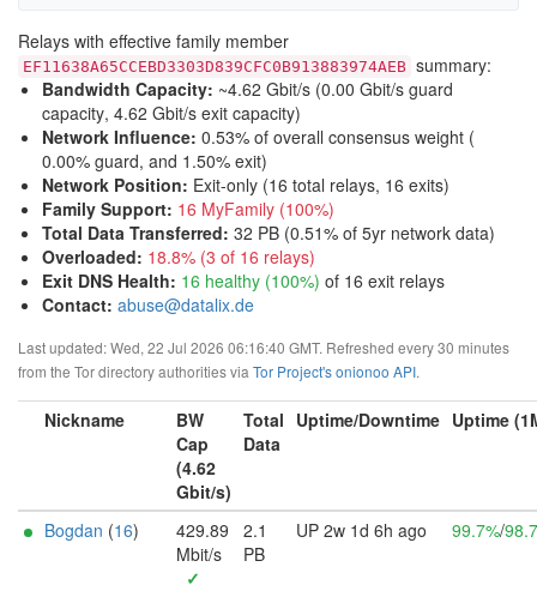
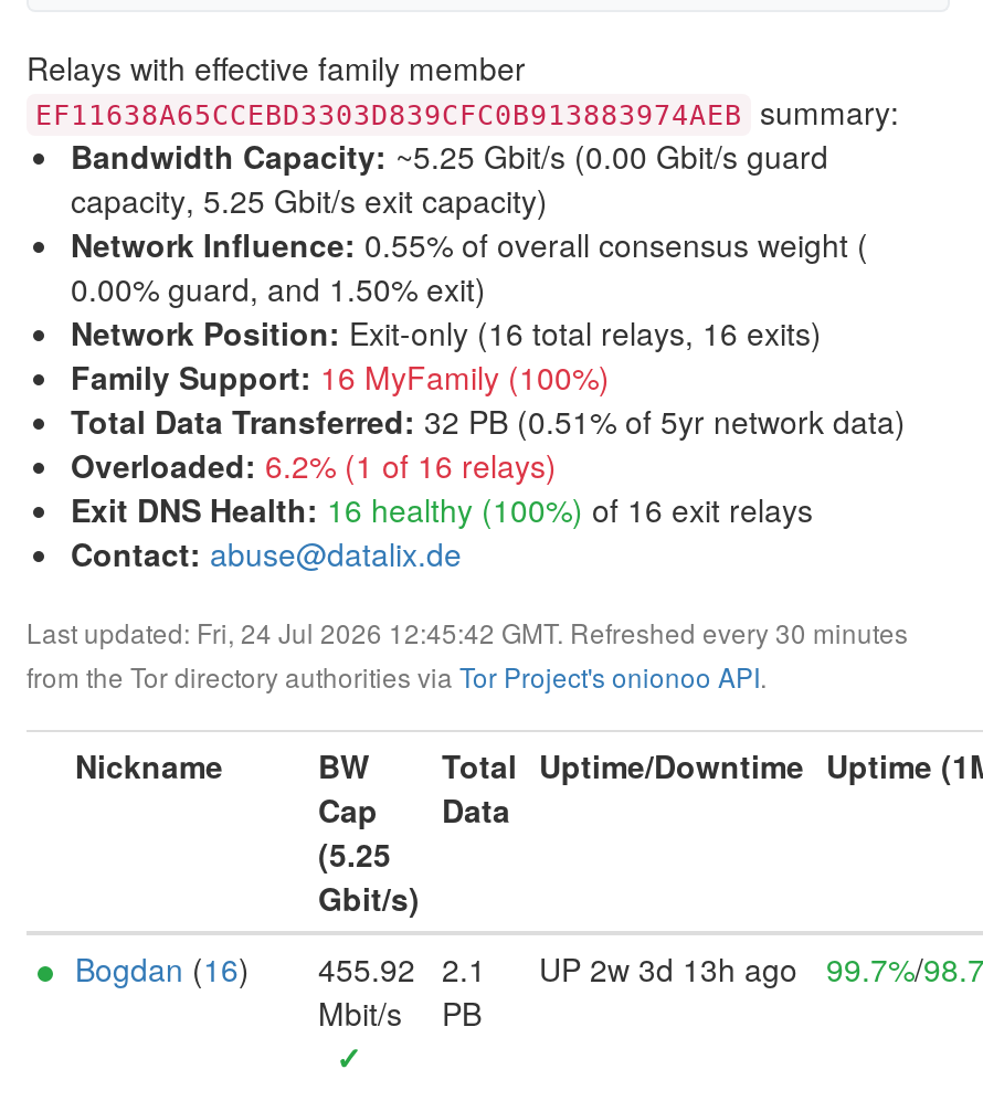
[42,77,453,101] Bandwidth Capacity: ~4.62 Gbit/s (0.00 Gbit/s guard -> [71,134,828,178] Bandwidth Capacity: ~5.25 Gbit/s (0.00 Gbit/s guard
[42,101,301,125] capacity, 4.62 Gbit/s exit capacity) -> [71,178,548,222] capacity, 5.25 Gbit/s exit capacity)
[42,125,475,149] Network Influence: 0.53% of overall consensus weight ( -> [71,222,868,266] Network Influence: 0.55% of overall consensus weight (
[42,245,315,269] Overloaded: 18.8% (3 of 16 relays) -> [71,443,557,487] Overloaded: 6.2% (1 of 16 relays)
[18,337,509,357] Last updated: Wed, 22 Jul 2026 06:16:40 GMT. Refreshed every 30 minutes -> [27,613,908,650] Last updated: Fri, 24 Jul 2026 12:45:42 GMT. Refreshed every 30 minutes
[176,456,216,480] (4.62 -> [318,832,391,876] (5.25
[176,518,229,542] 429.89 -> [318,946,415,991] 455.92
[296,518,427,542] UP 2w 1d 6h ago -> [539,946,797,991] UP 2w 3d 13h ago

